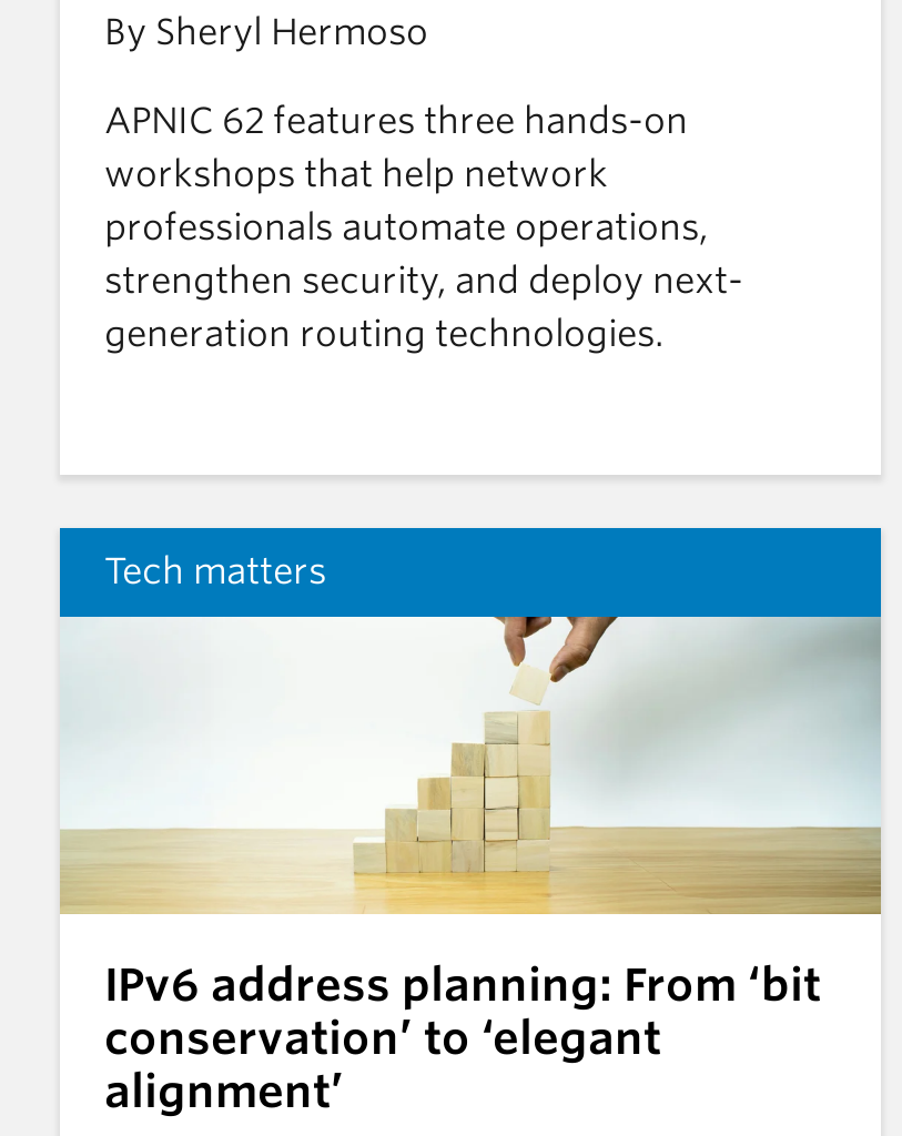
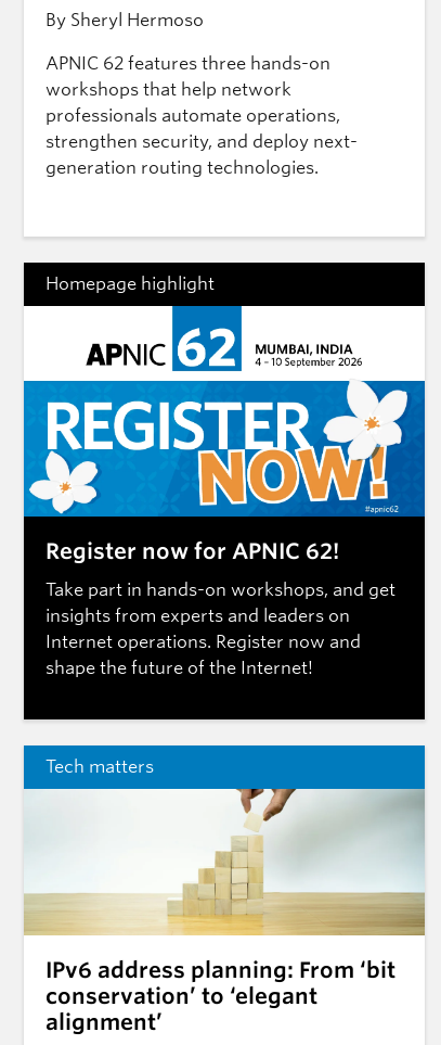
none -> [23,262,426,372] [image] | Homepage highlight
none -> [23,380,426,721] [image] | Register now for APNIC 62! | Take part in hands-on workshops, and get | insights from experts and leaders on | Internet operations. Register now and | shape the future of the Internet!

